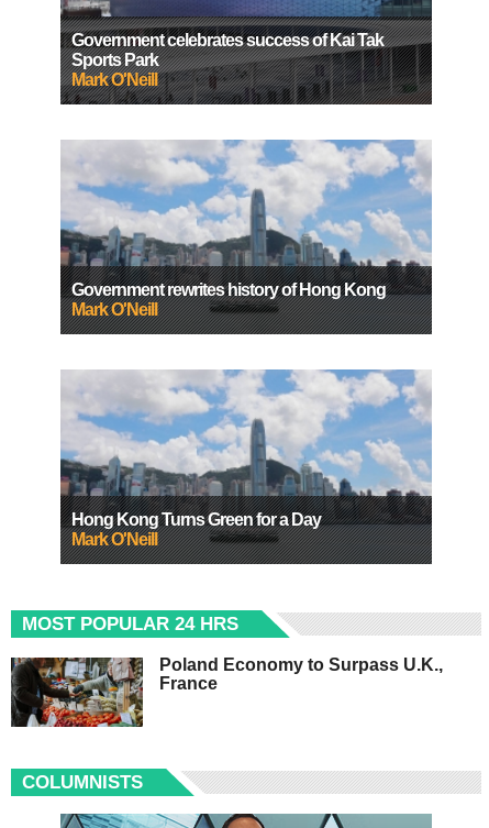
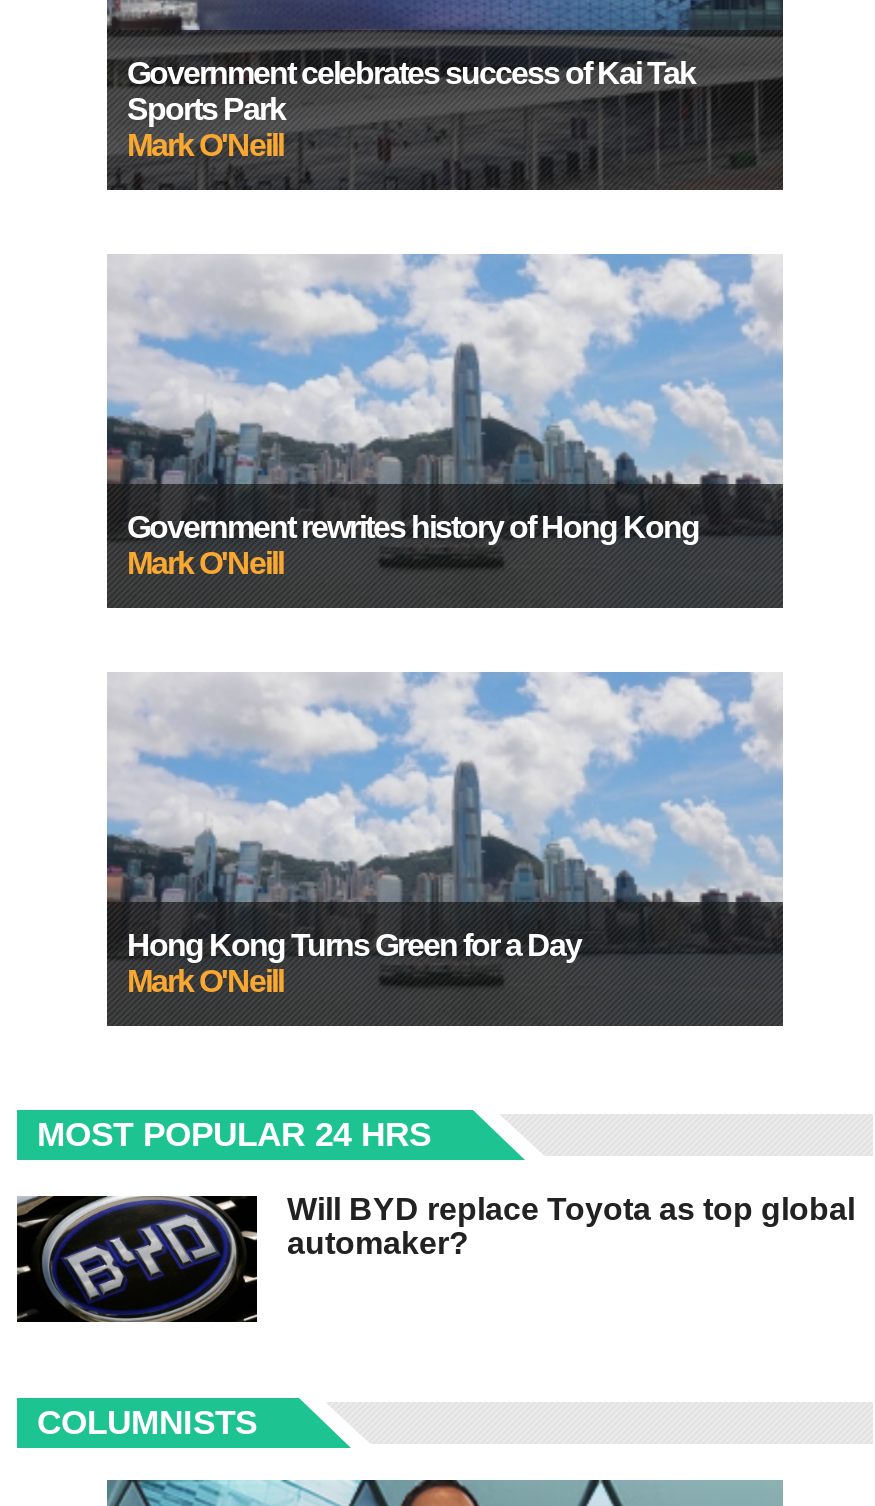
[10,655,443,728] [image] | Poland Economy to Surpass U.K., | France -> [17,1192,855,1324] [image] | Will BYD replace Toyota as top global | automaker?

